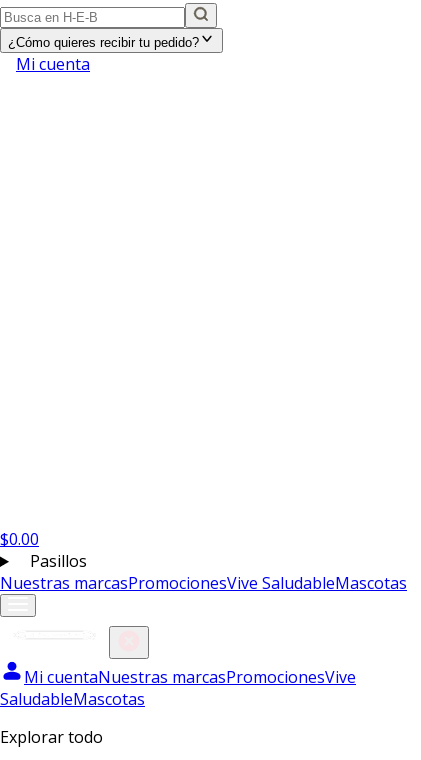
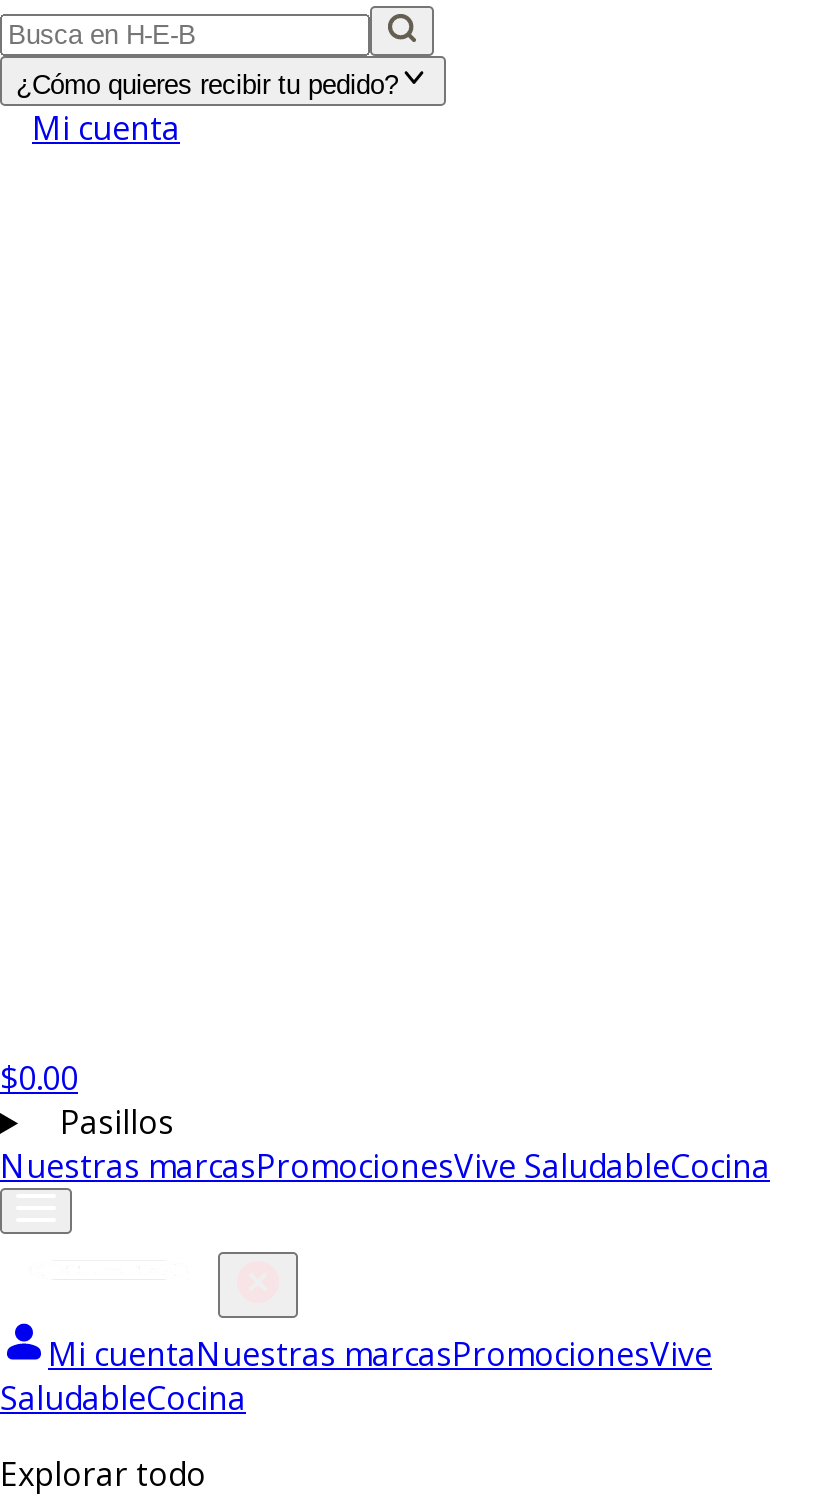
[0,572,407,594] Nuestras marcasPromocionesVive SaludableMascotas -> [0,1144,770,1188] Nuestras marcasPromocionesVive SaludableCocina
[0,688,145,710] SaludableMascotas -> [0,1376,246,1420] SaludableCocina

